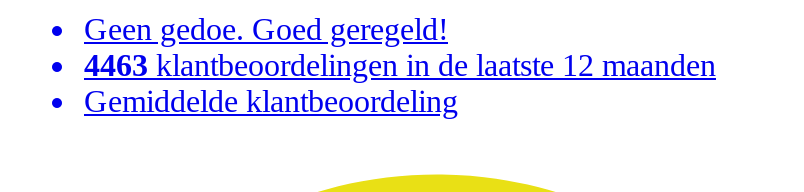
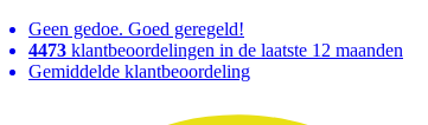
[84,48,716,82] 4463 klantbeoordelingen in de laatste 12 maanden -> [28,40,403,60] 4473 klantbeoordelingen in de laatste 12 maanden

